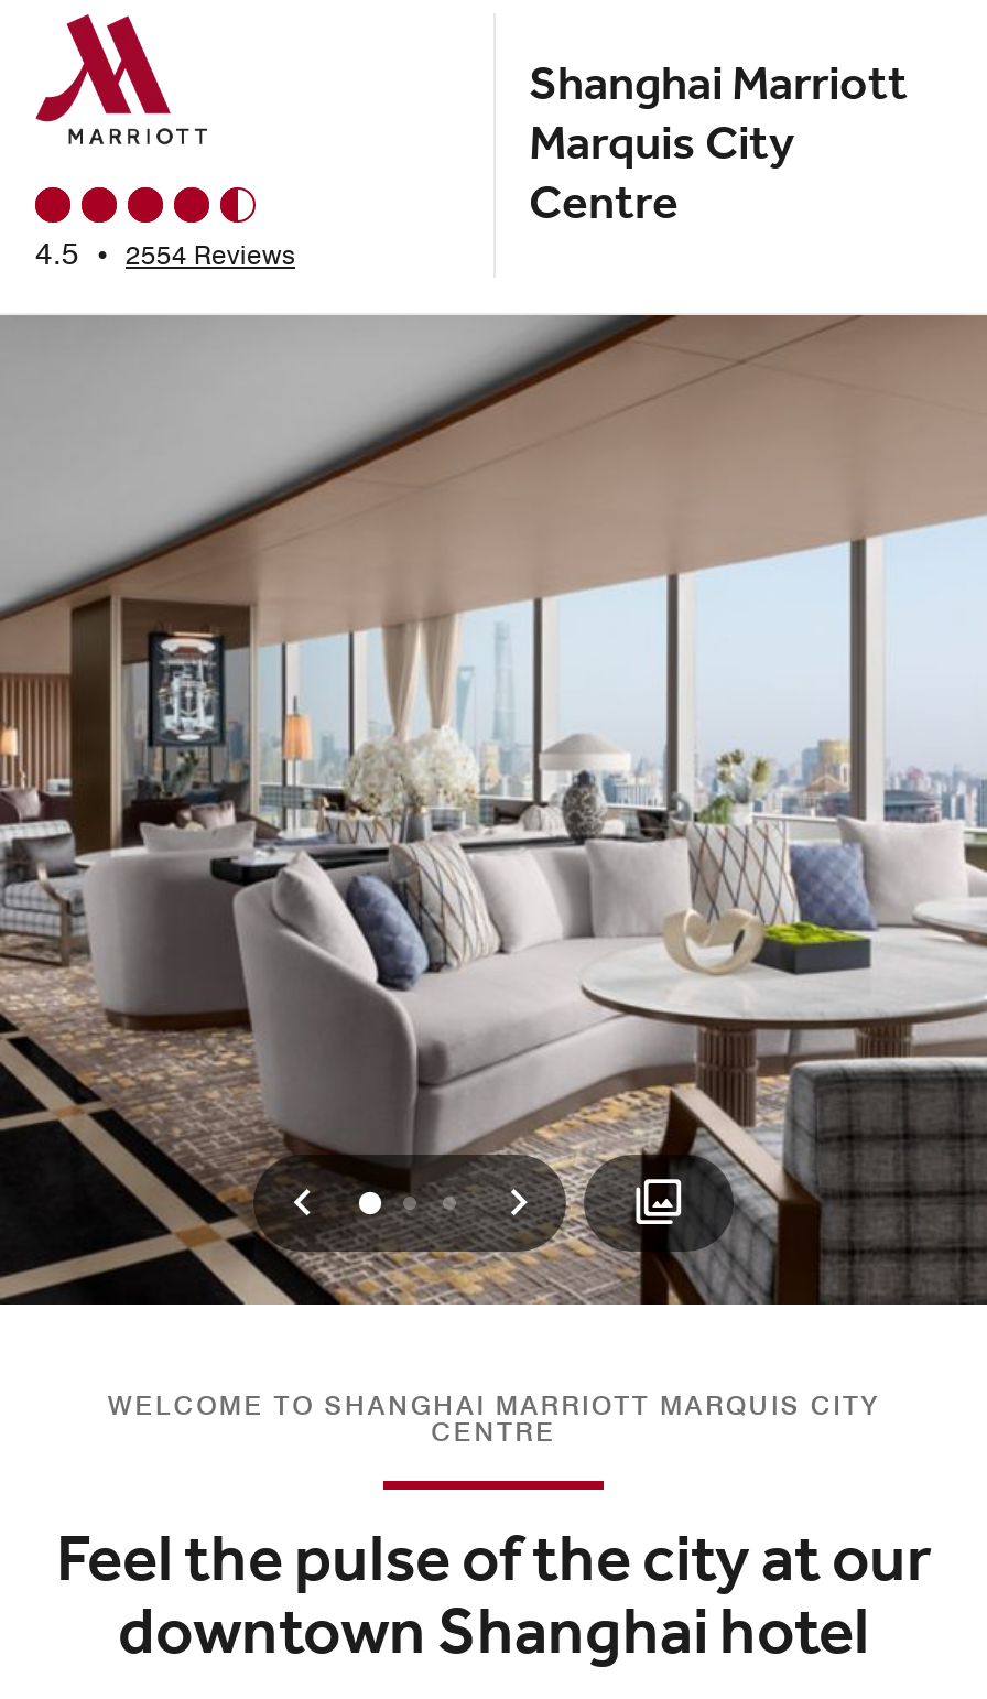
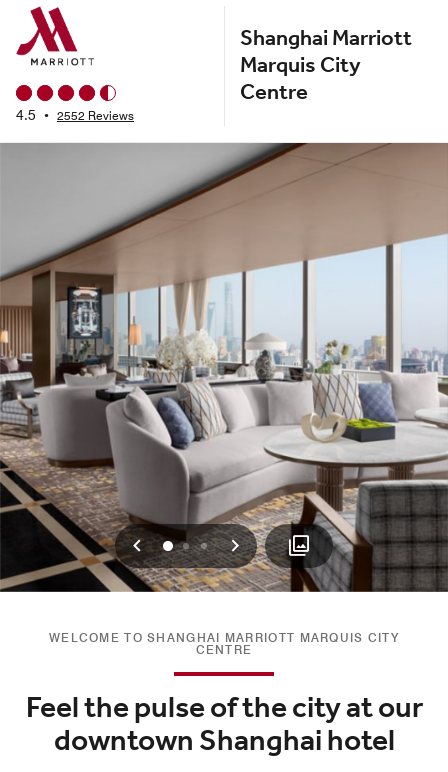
[35,236,295,271] 4.5 • 2554 Reviews -> [16,107,134,123] 4.5 • 2552 Reviews

